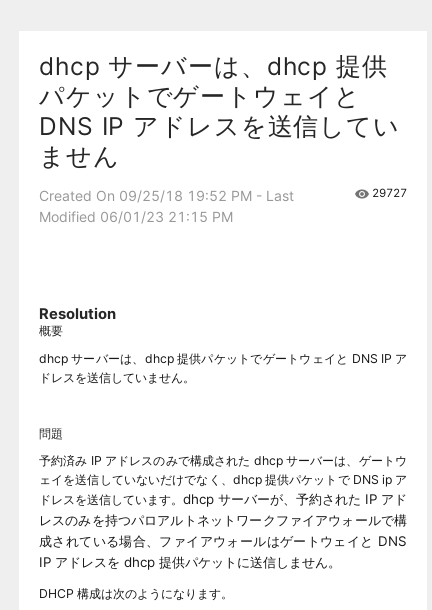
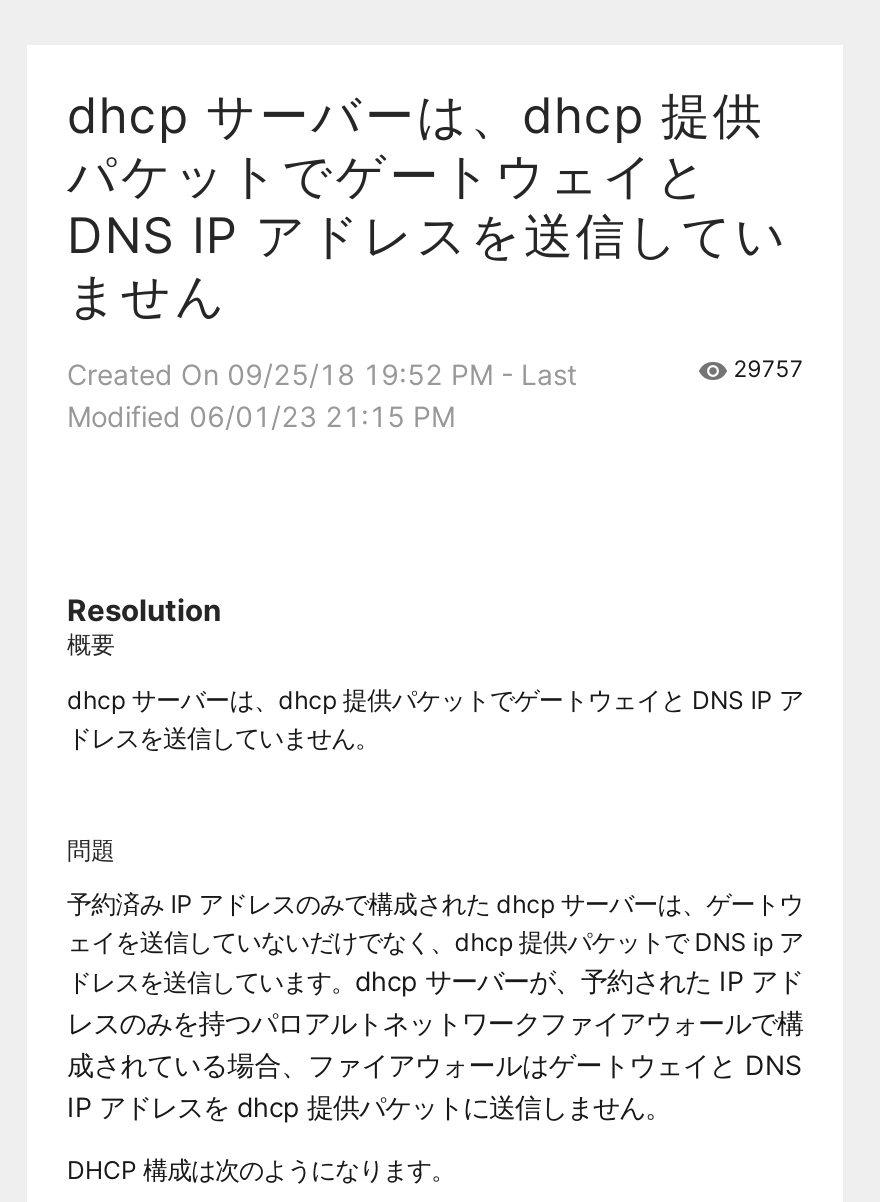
[372,186,407,200] 29727 -> [733,355,803,383] 29757

